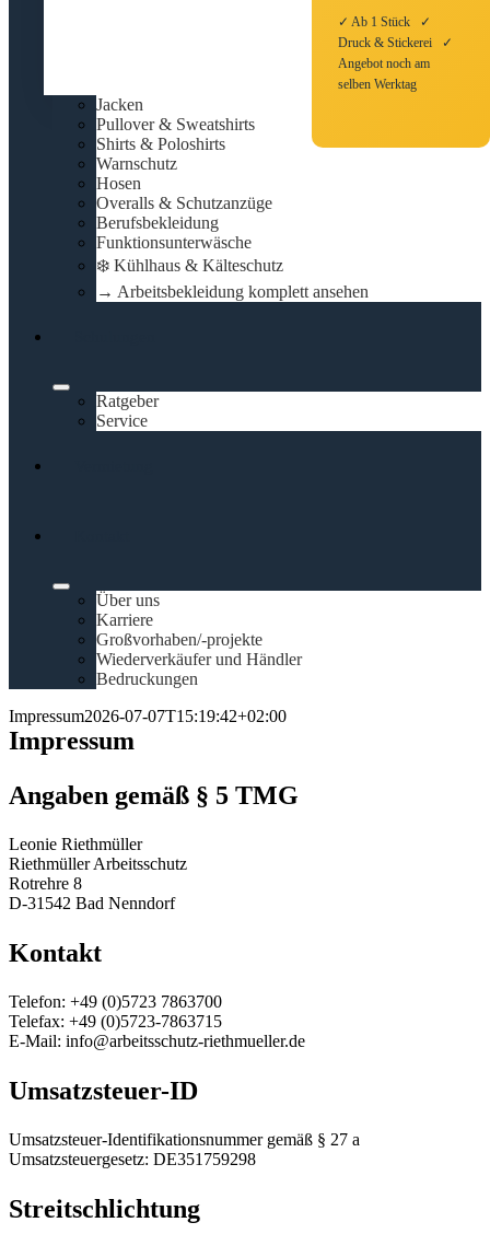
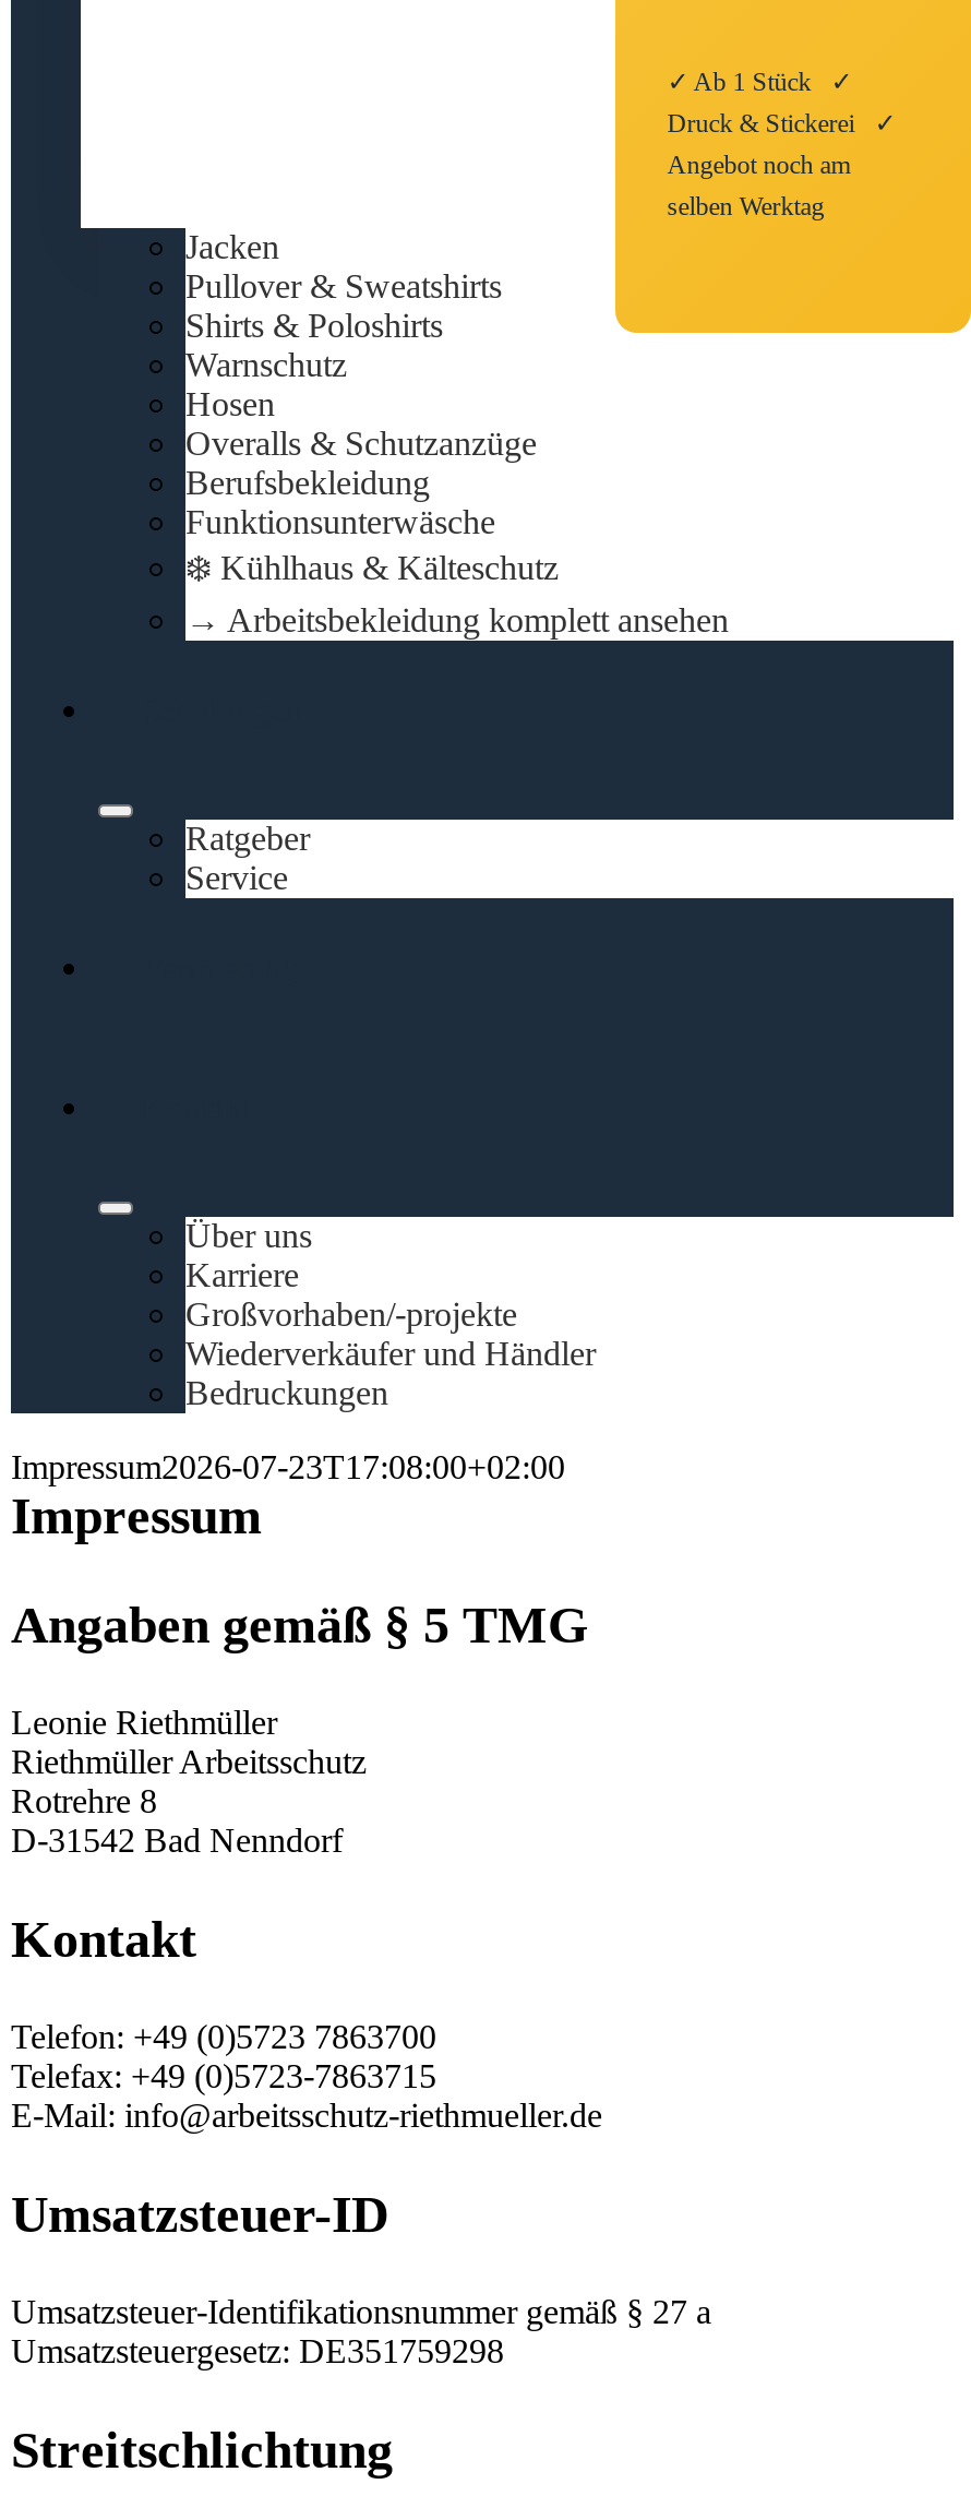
[9,707,287,726] Impressum2026-07-07T15:19:42+02:00 -> [11,1449,565,1486] Impressum2026-07-23T17:08:00+02:00

